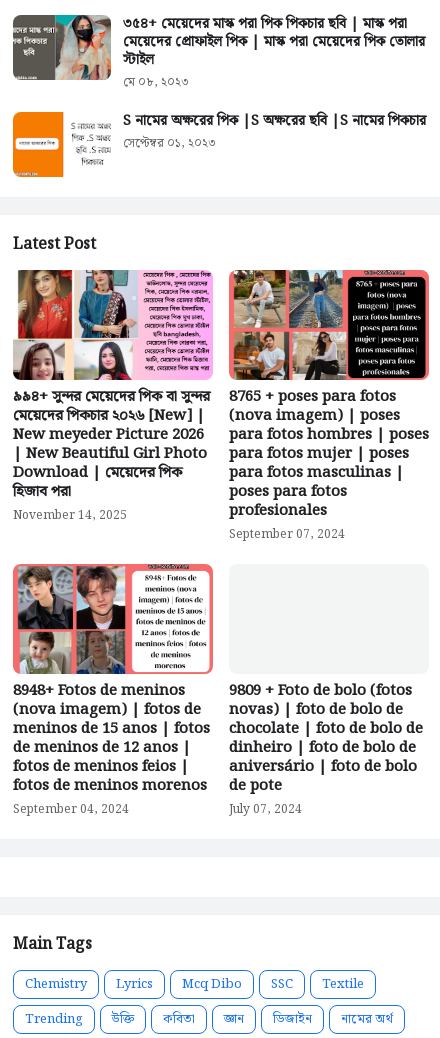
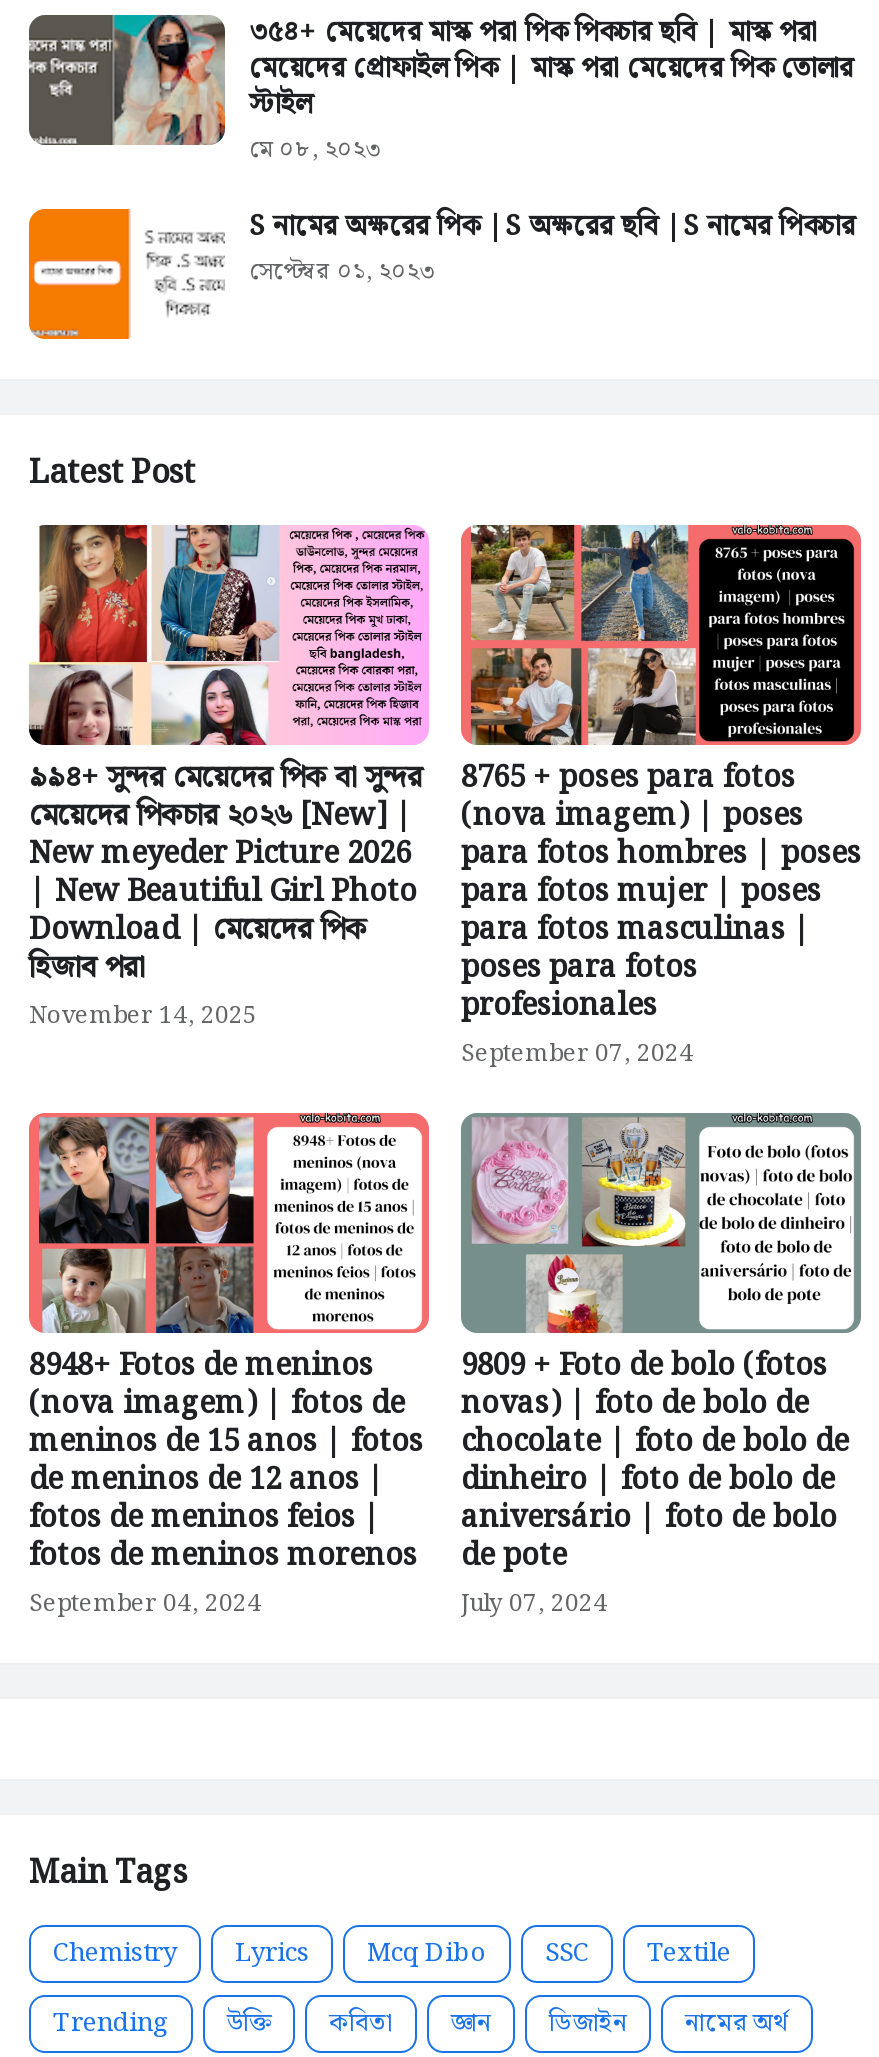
none -> [459,1111,863,1335] [image]

